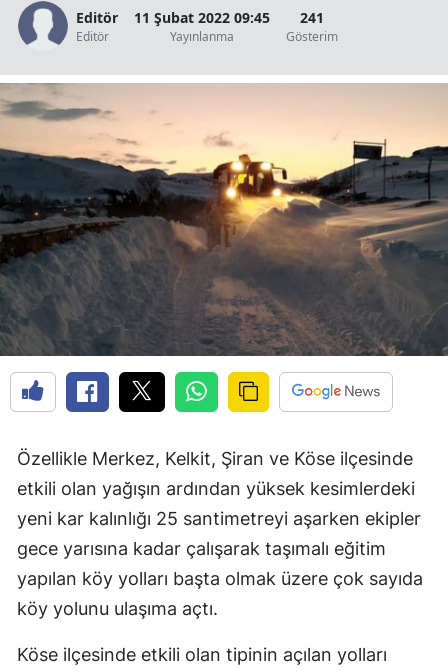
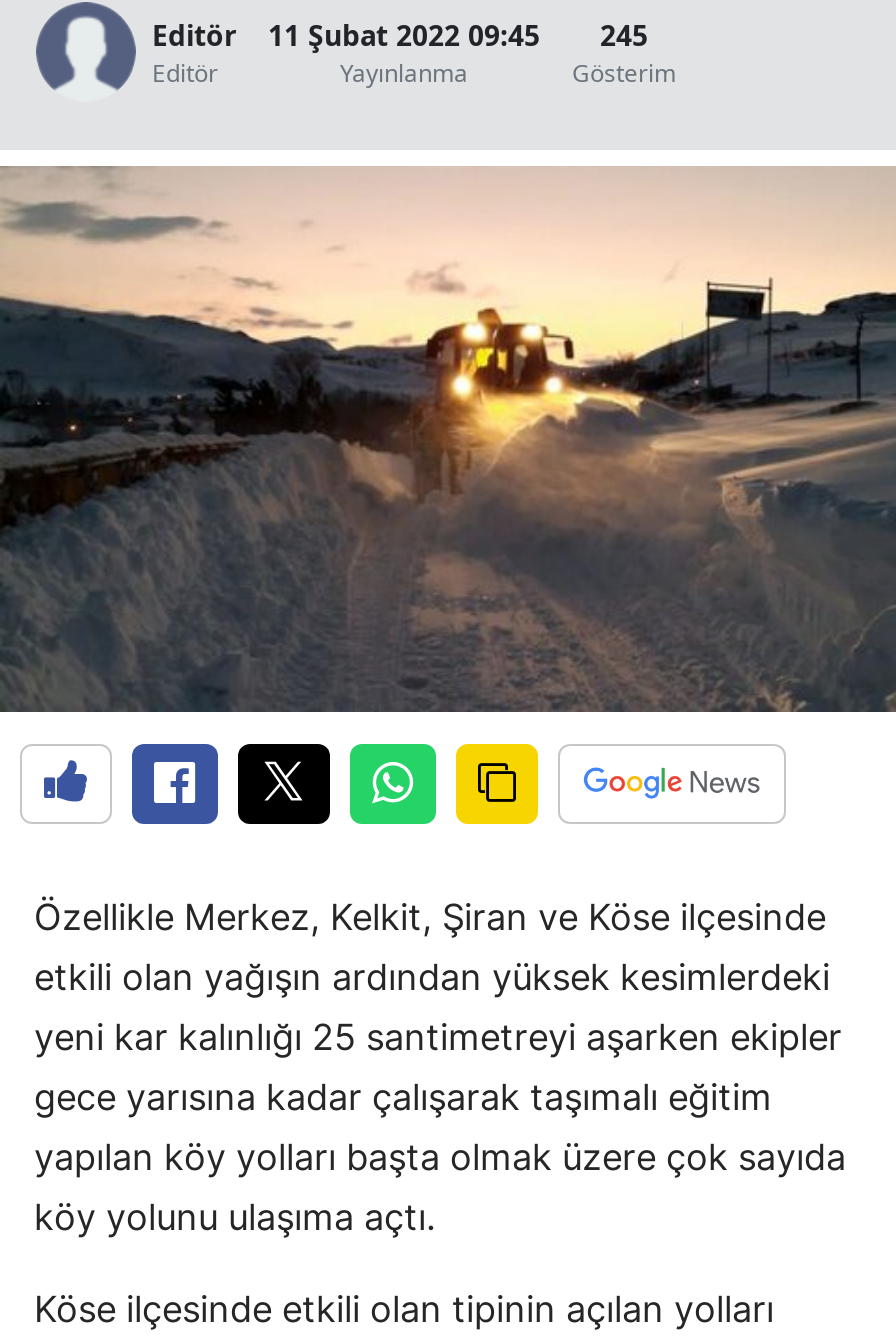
[76,7,324,26] Editör 11 Şubat 2022 09:45 241 -> [152,15,648,53] Editör 11 Şubat 2022 09:45 245

